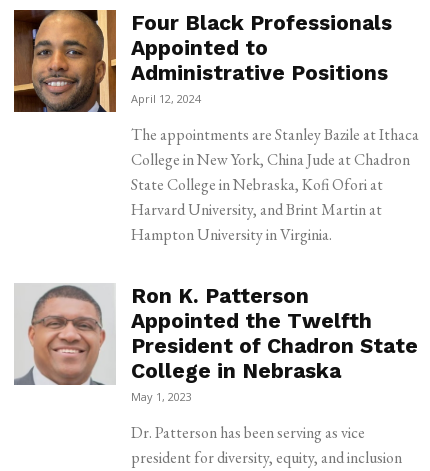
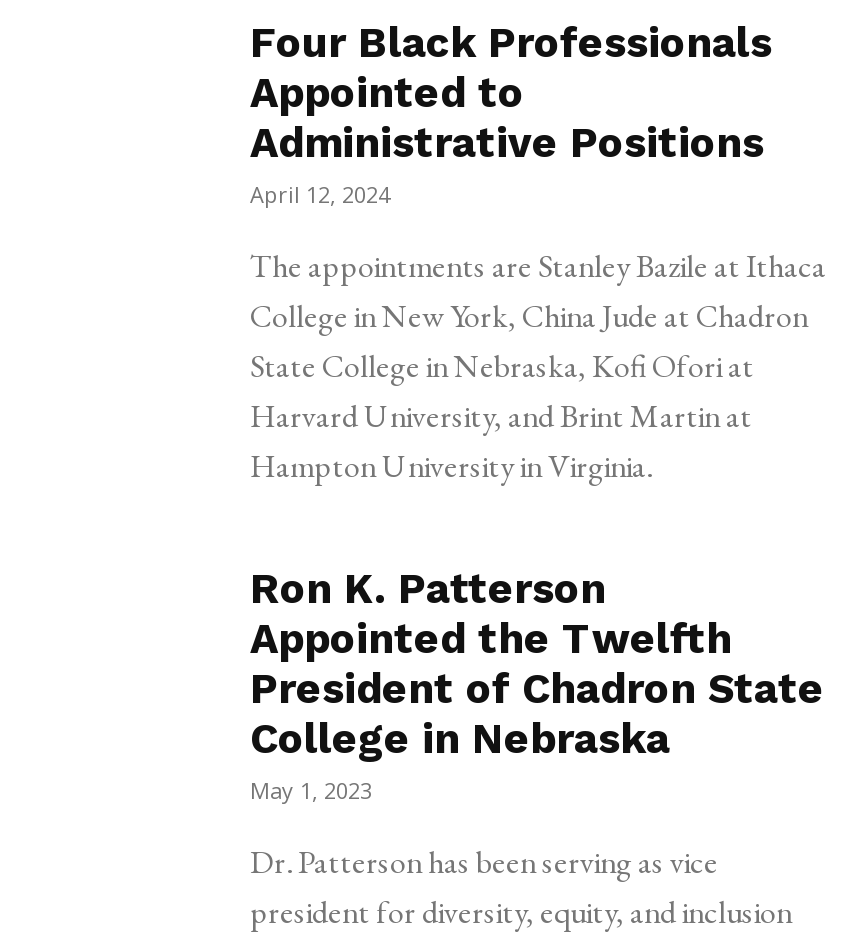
[13,9,117,113] [image] -> none
[13,283,116,386] [image] -> none

